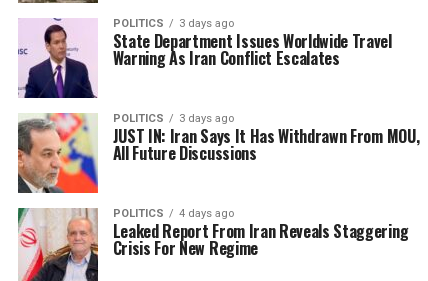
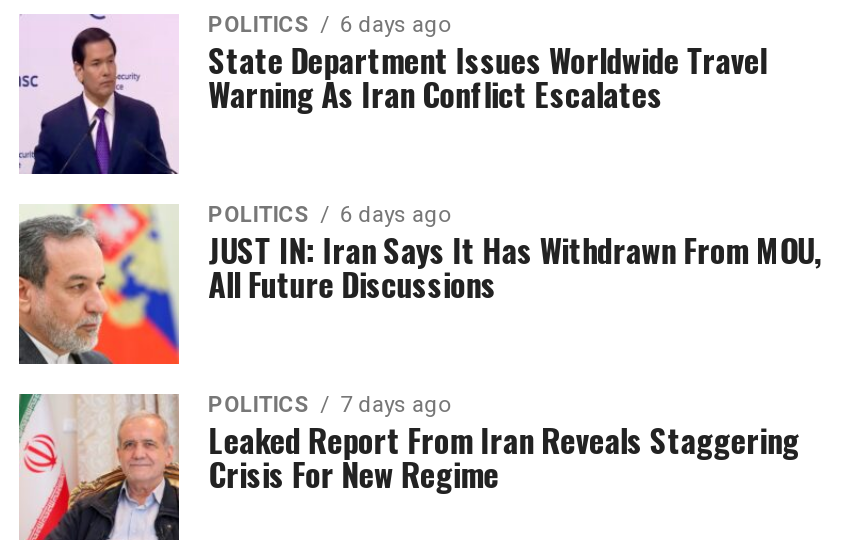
[113,17,234,30] POLITICS 3 days ago -> [208,12,450,38] POLITICS 6 days ago
[113,112,234,125] POLITICS 3 days ago -> [208,202,450,228] POLITICS 6 days ago
[113,207,234,220] POLITICS 4 days ago -> [208,392,450,418] POLITICS 7 days ago

